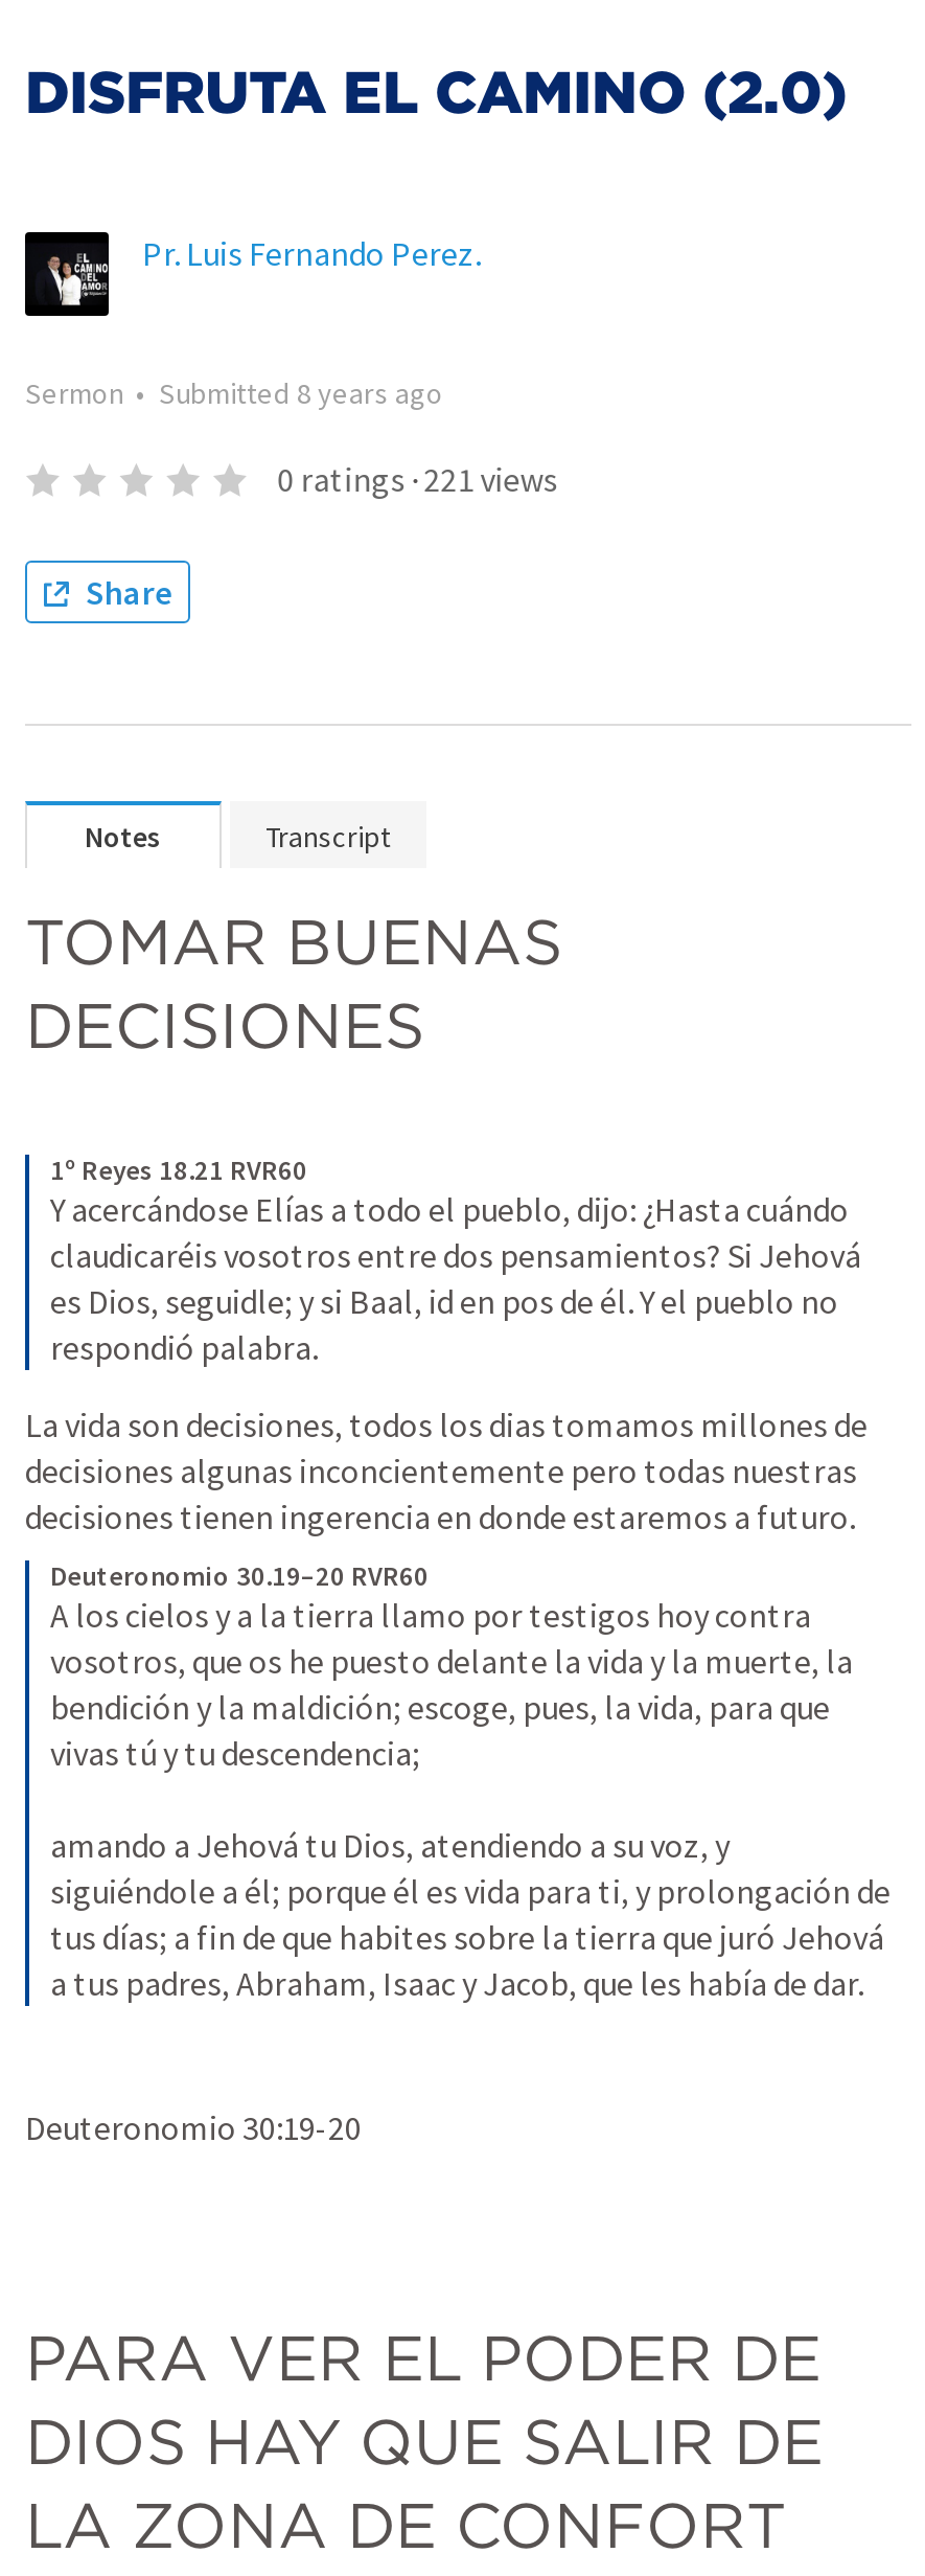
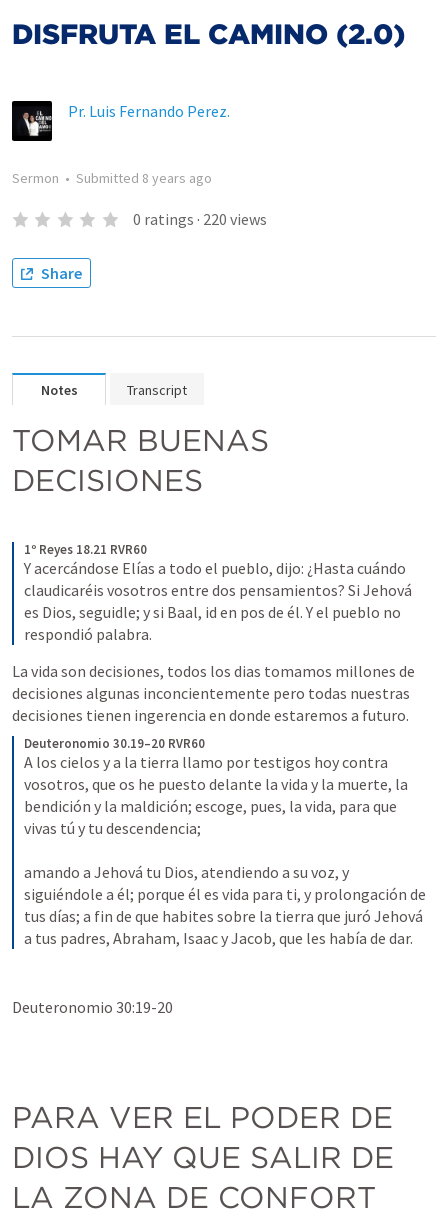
[277,458,558,500] 0 ratings · 221 views -> [133,209,267,229] 0 ratings · 220 views

